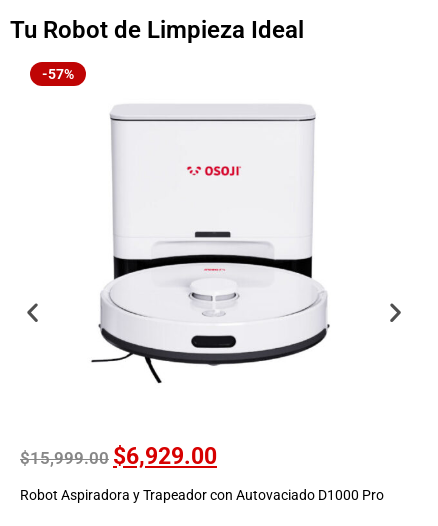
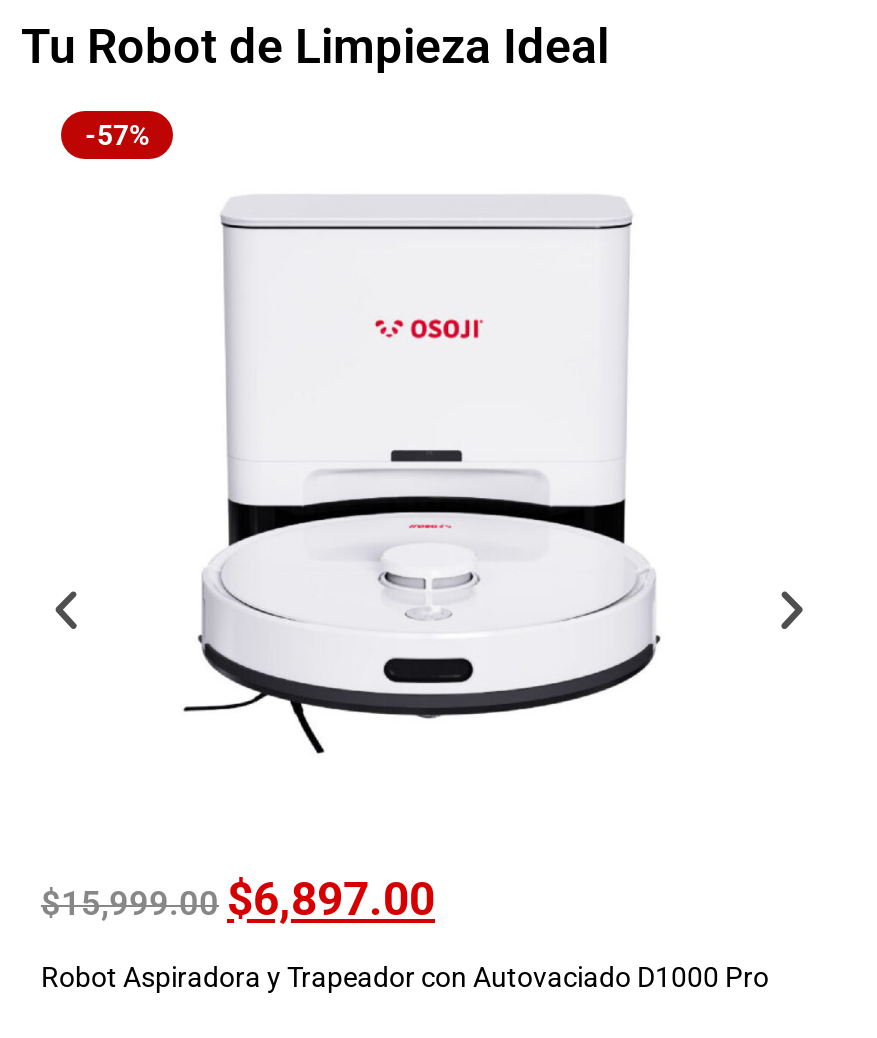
[20,443,217,470] $15,999.00 $6,929.00 -> [41,872,435,926] $15,999.00 $6,897.00

